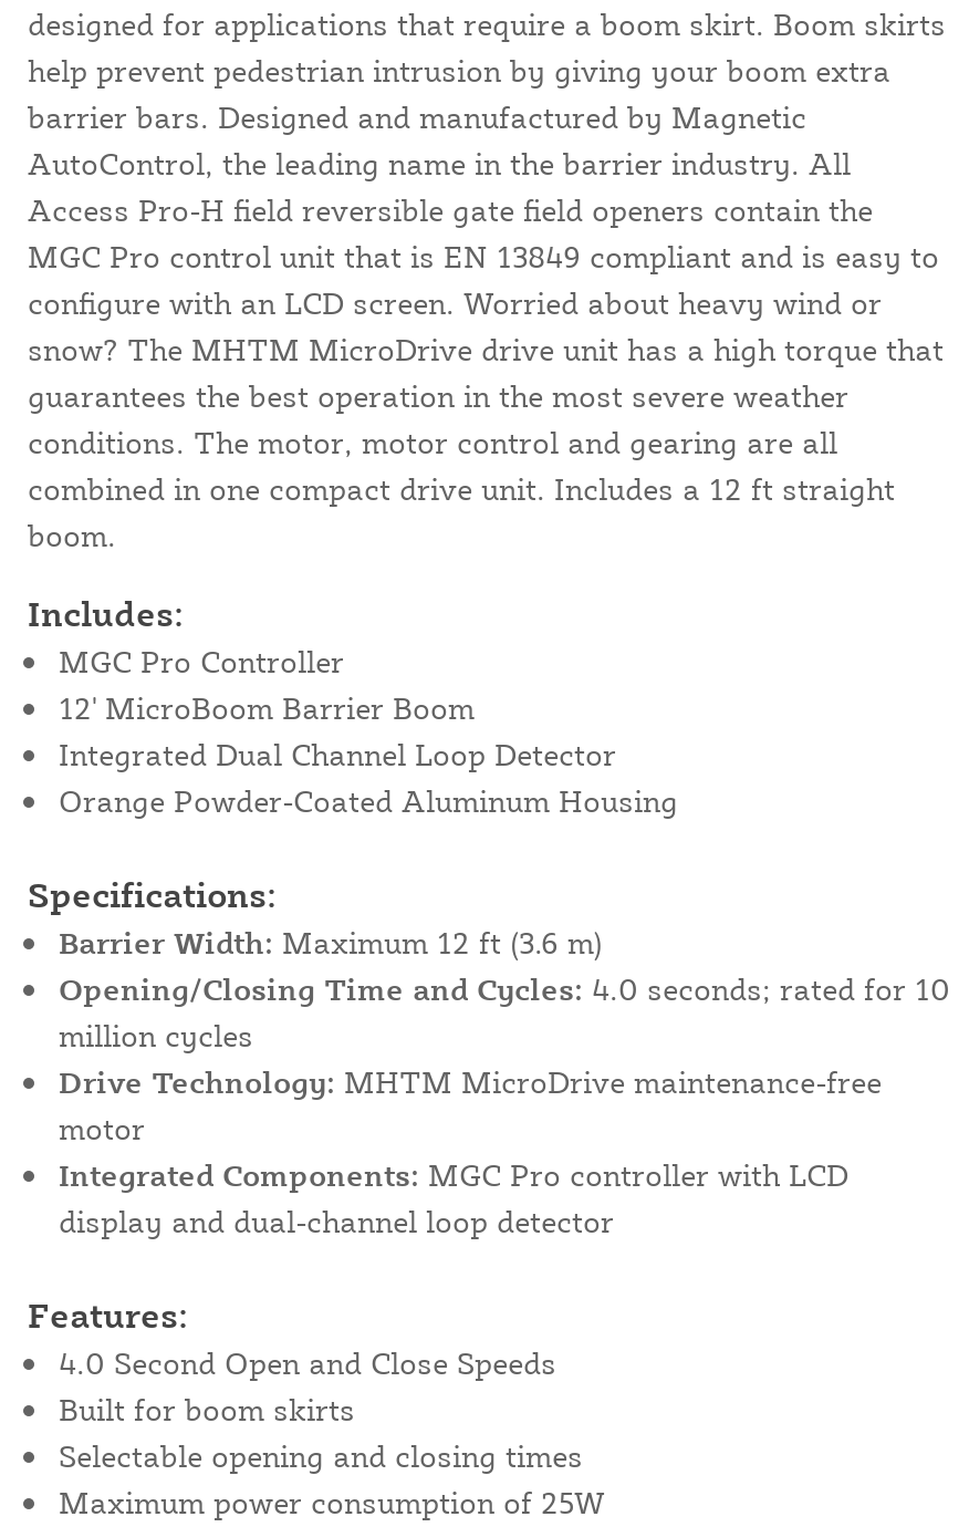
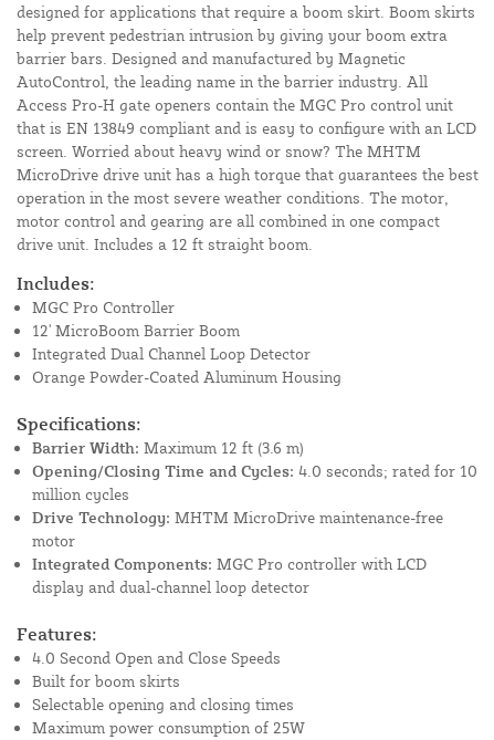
[28,191,944,554] Access Pro-H field reversible gate field openers contain the | MGC Pro control unit that is EN 13849 compliant and is easy to | configure with an LCD screen. Worried about heavy wind or | snow? The MHTM MicroDrive drive unit has a high torque that | guarantees the best operation in the most severe weather | conditions. The motor, motor control and gearing are all | combined in one compact drive unit. Includes a 12 ft straight | boom. -> [17,96,479,254] Access Pro-H gate openers contain the MGC Pro control unit | that is EN 13849 compliant and is easy to configure with an LCD | screen. Worried about heavy wind or snow? The MHTM | MicroDrive drive unit has a high torque that guarantees the best | operation in the most severe weather conditions. The motor, | motor control and gearing are all combined in one compact | drive unit. Includes a 12 ft straight boom.

